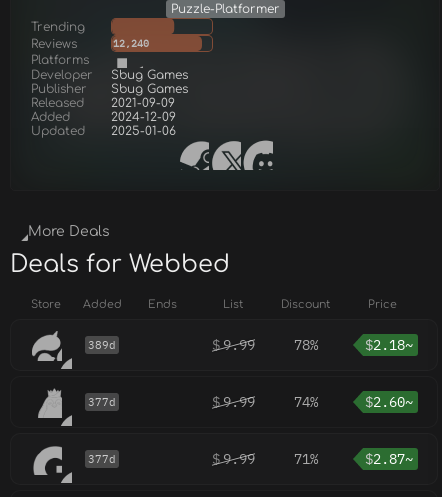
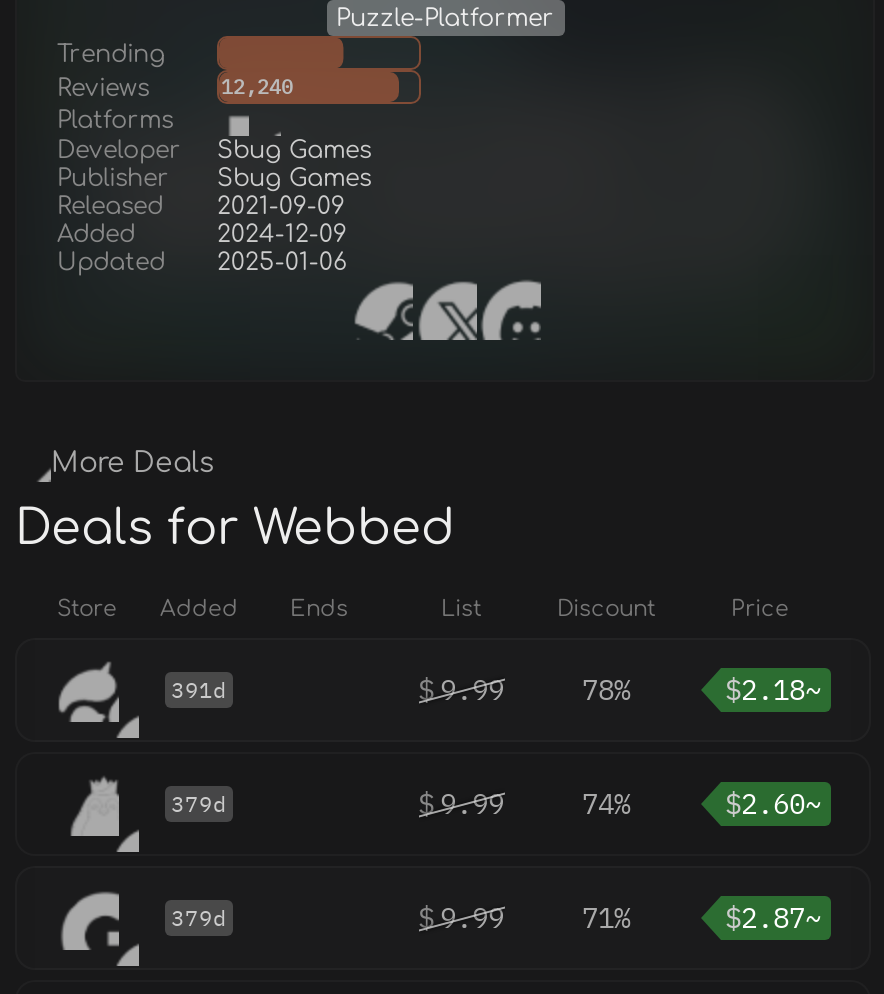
[88,338,116,352] 389d -> [171,676,227,704] 391d
[88,395,116,409] 377d -> [171,790,227,818] 379d
[88,452,116,466] 377d -> [171,904,227,932] 379d

